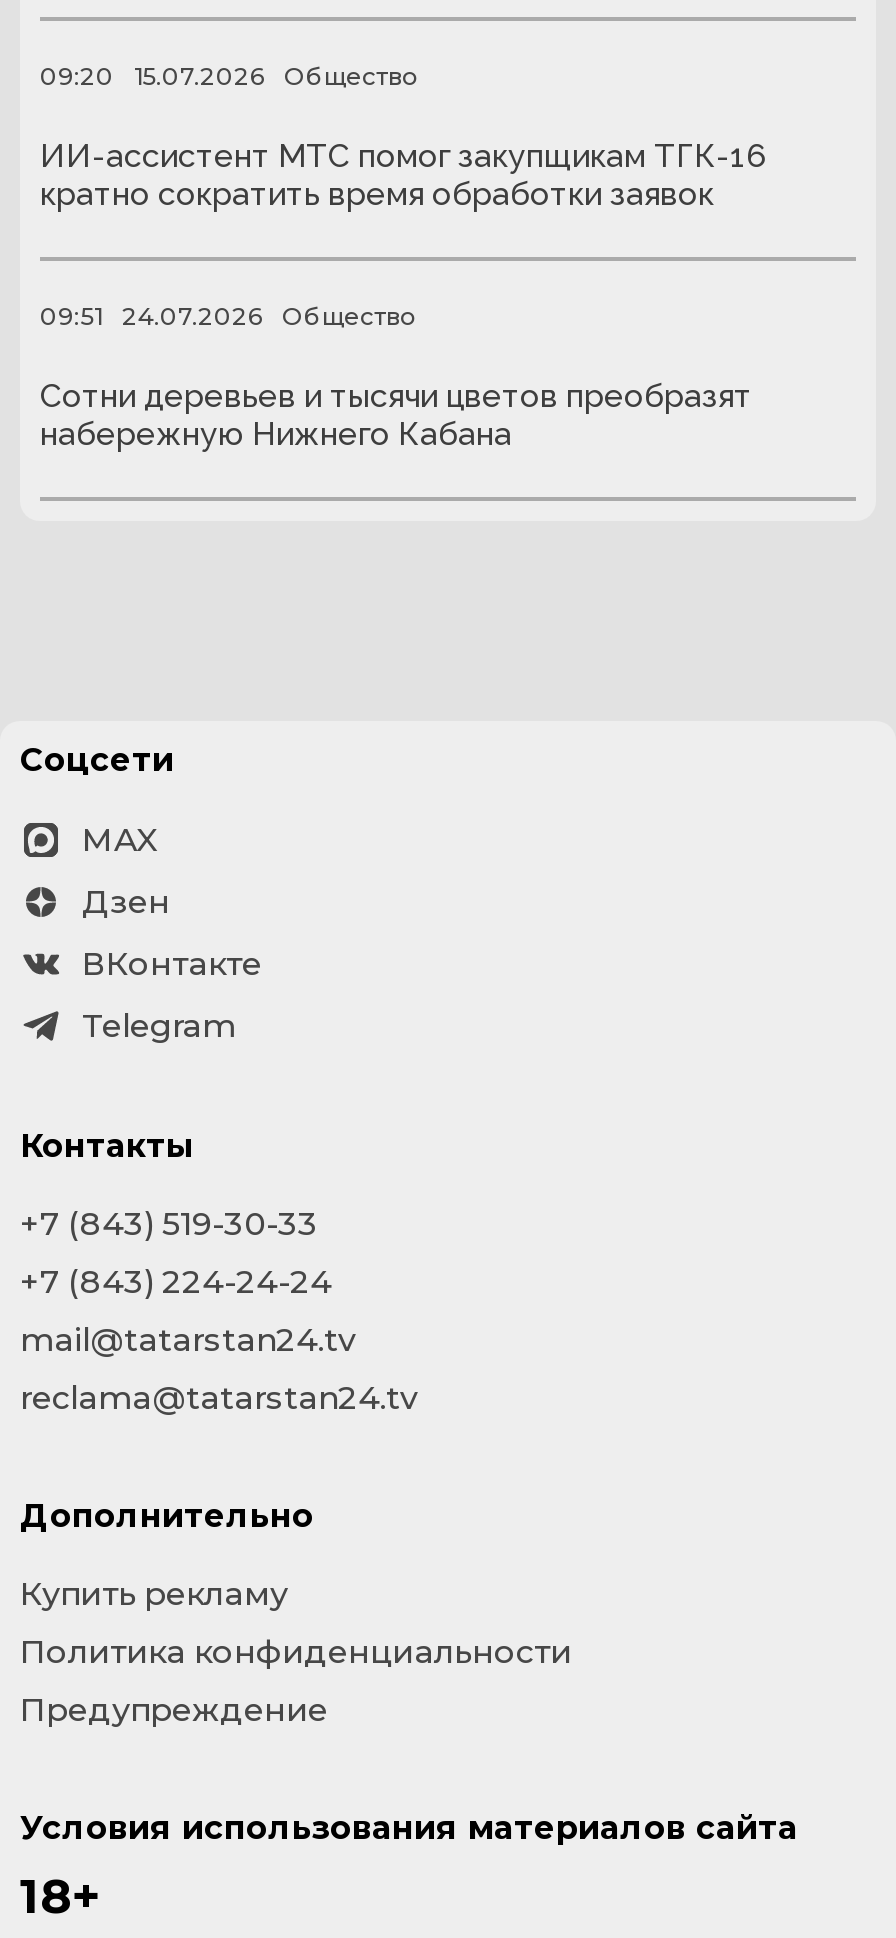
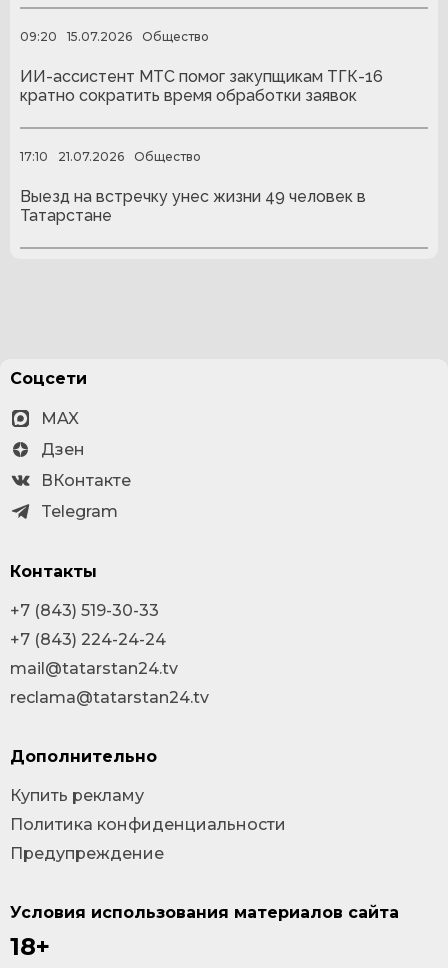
[40,301,102,331] 09:51 -> [20,149,48,164] 17:10
[122,301,262,331] 24.07.2026 -> [58,149,124,164] 21.07.2026
[40,376,752,452] Сотни деревьев и тысячи цветов преобразят | набережную Нижнего Кабана -> [20,187,366,225] Выезд на встречку унес жизни 49 человек в | Татарстане

